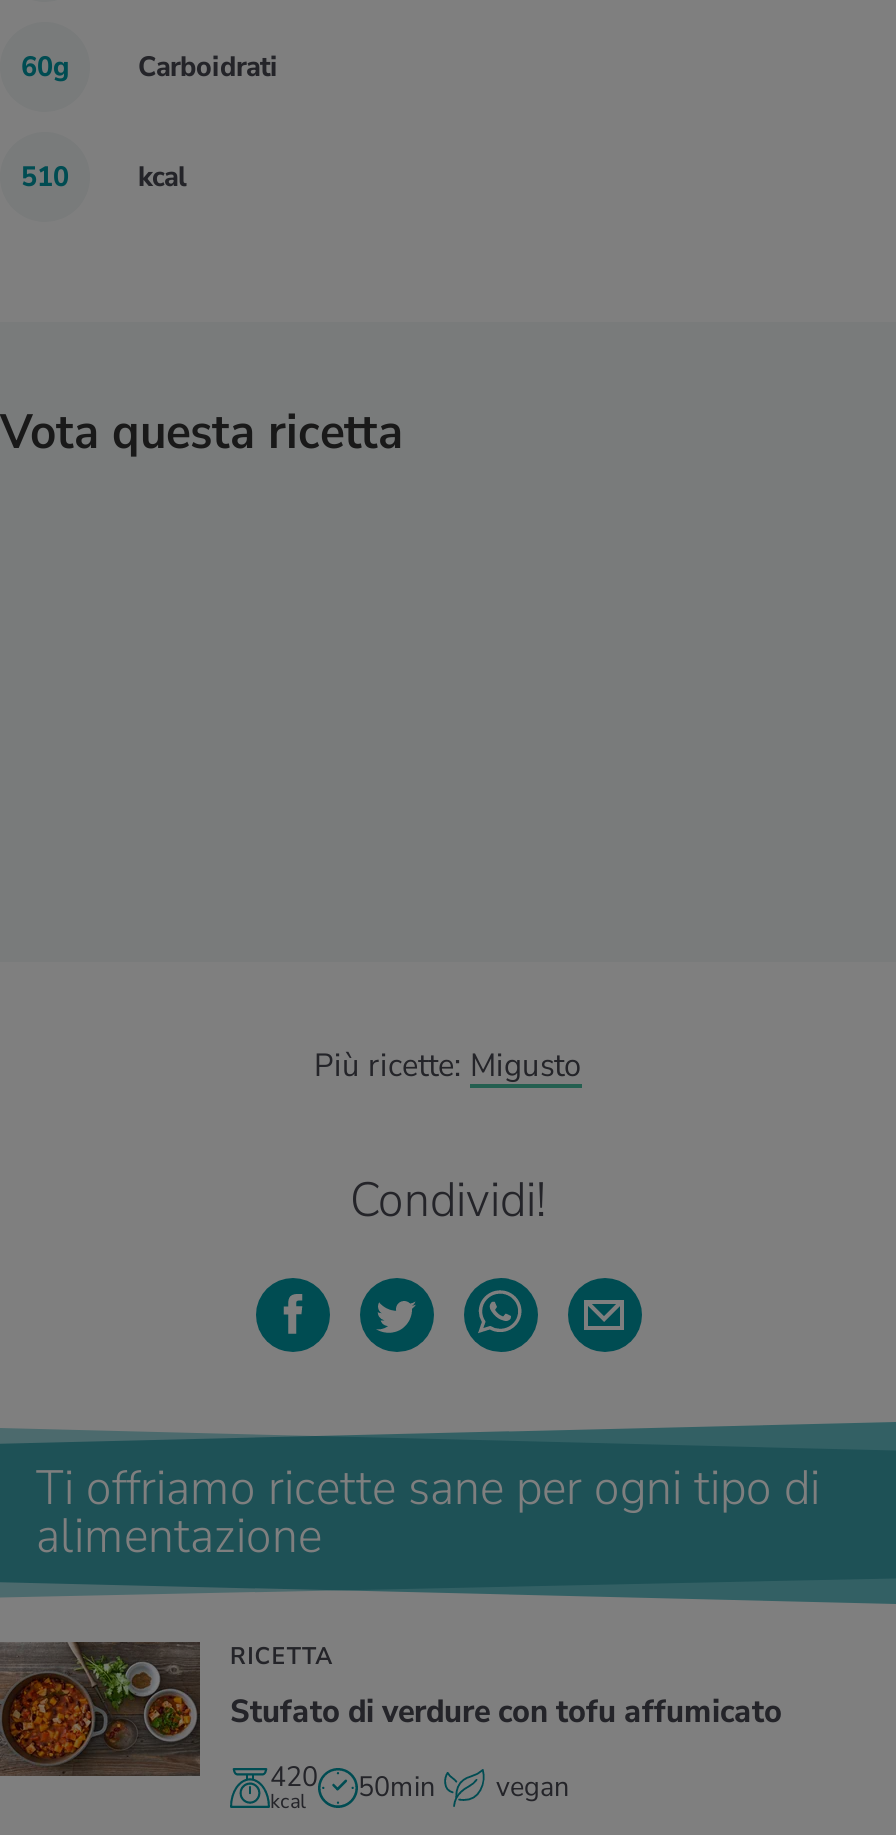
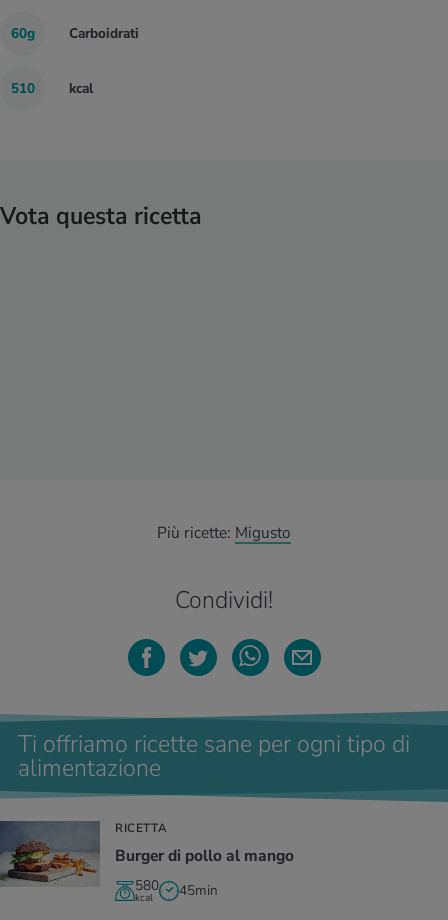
[6,1640,782,1795] [image] | Stufato di verdure con tofu affumicato | 420 -> [3,820,294,895] [image] | Burger di pollo al mango | 580
[358,1767,570,1805] 50min | vegan -> [179,881,218,900] 45min

